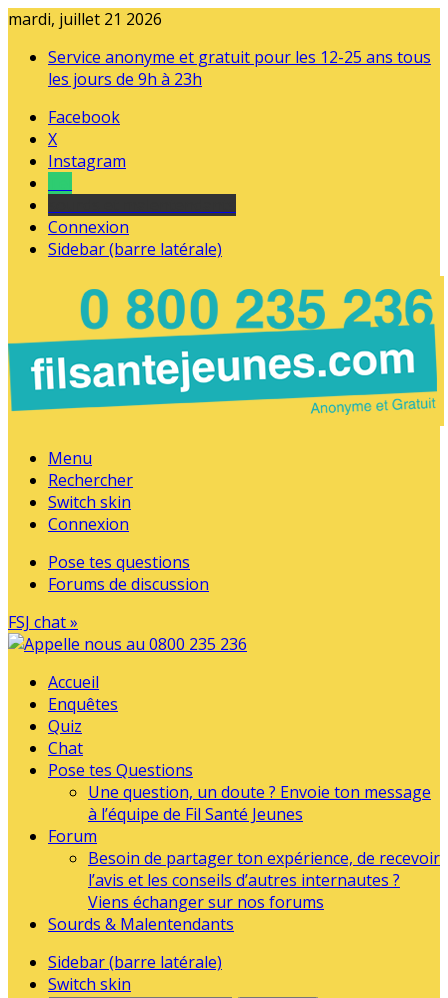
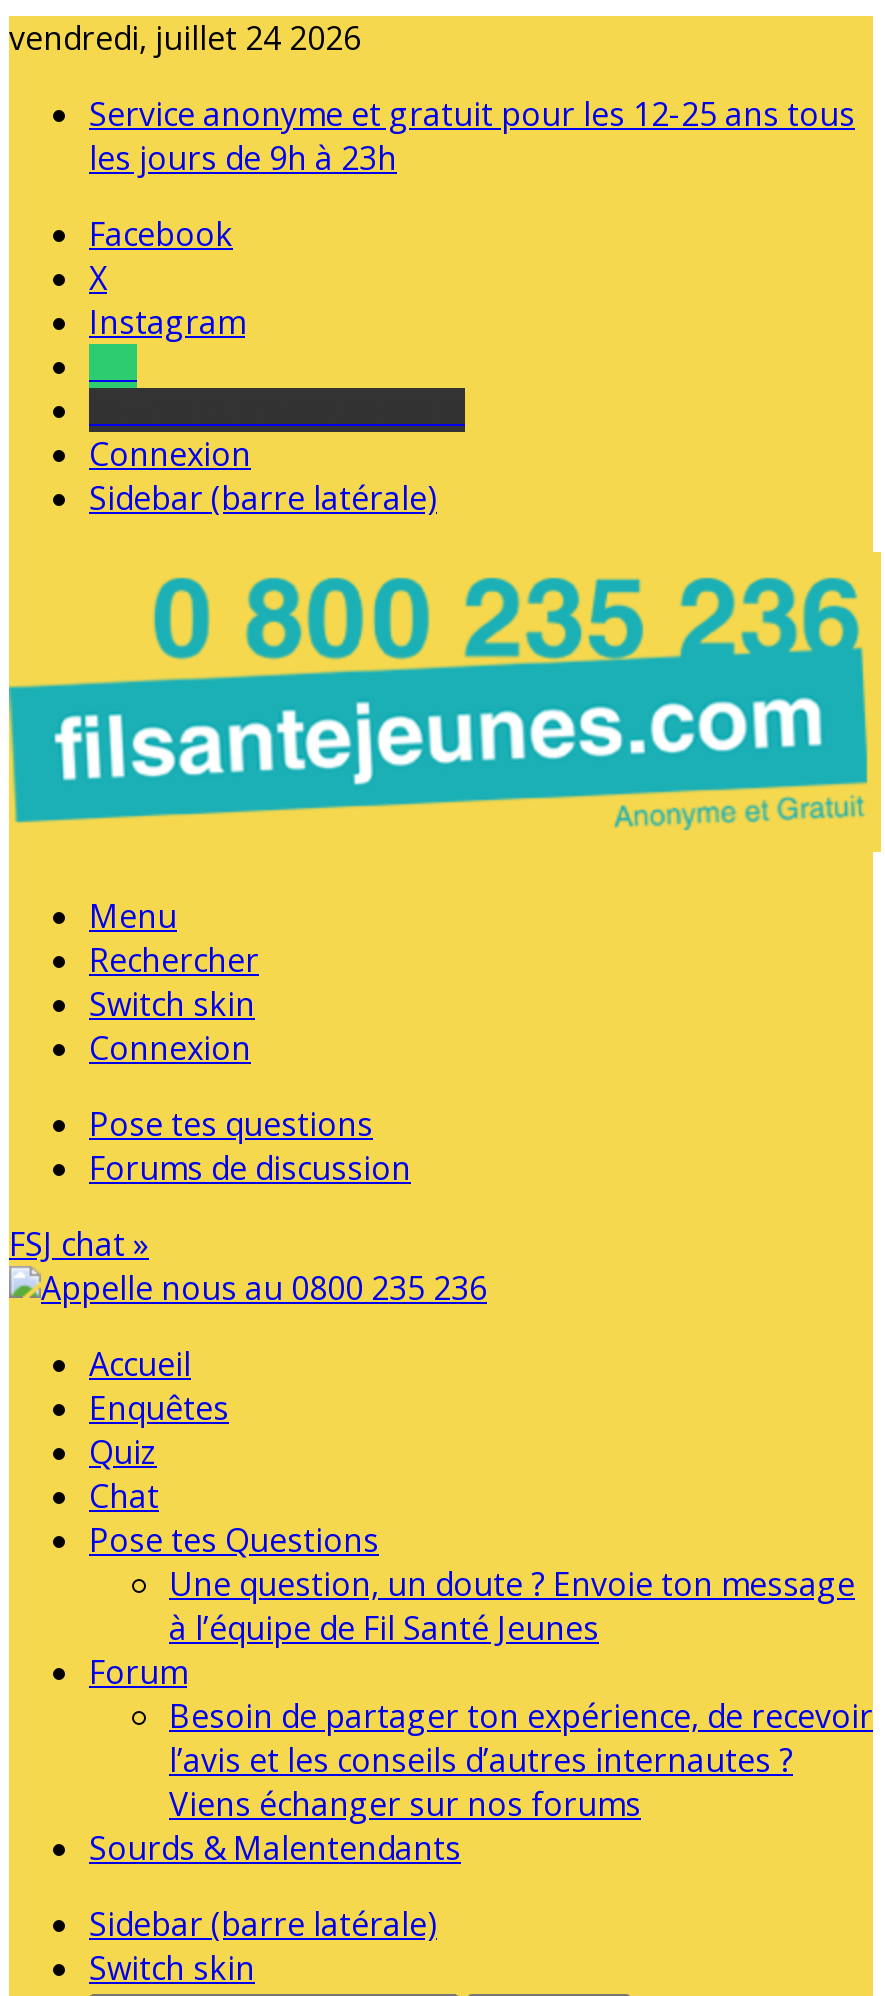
[8,8,162,30] mardi, juillet 21 2026 -> [9,16,361,60] vendredi, juillet 24 2026

